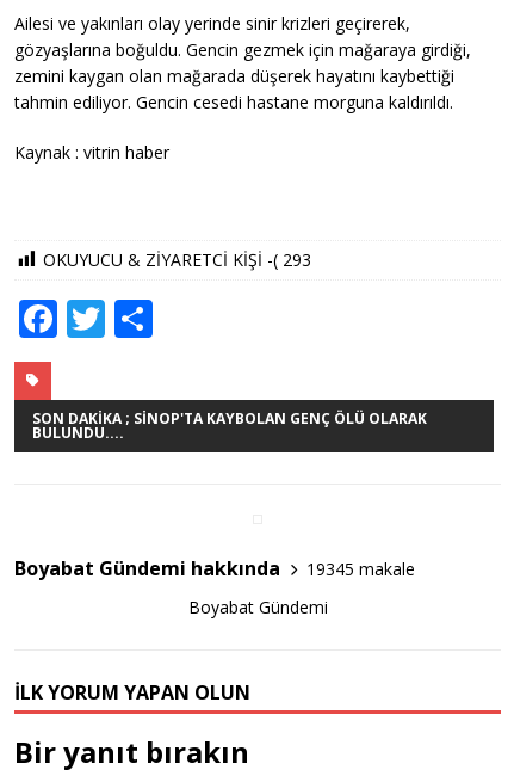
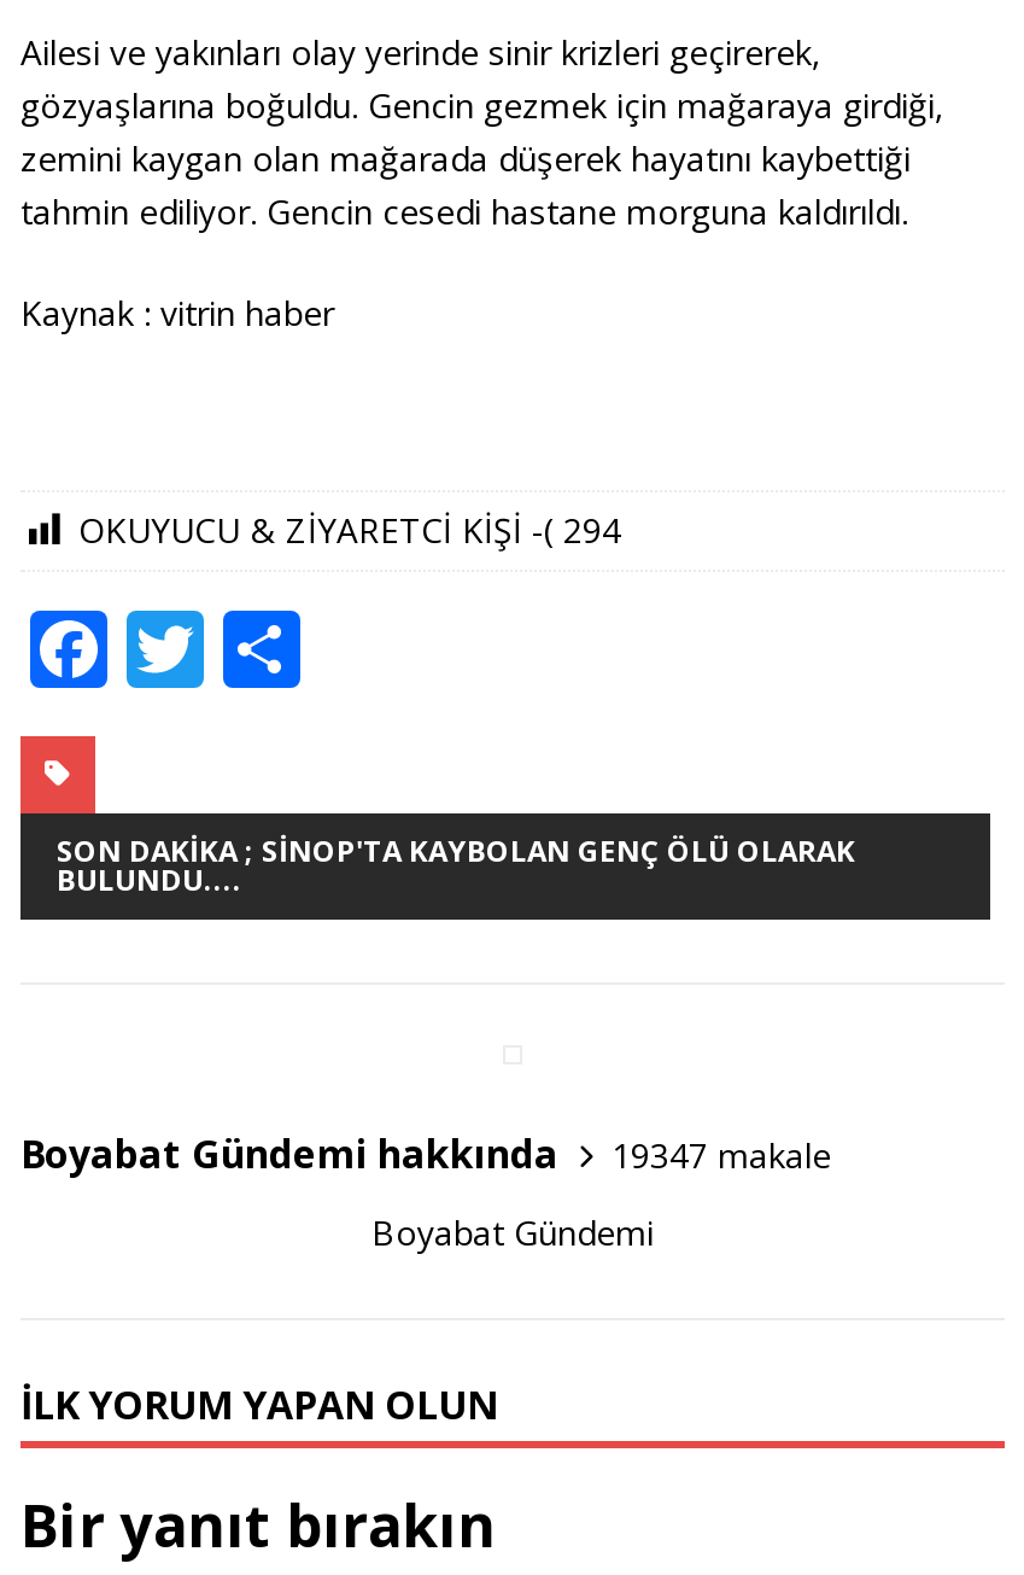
[43,248,311,271] OKUYUCU & ZİYARETCİ KİŞİ -( 293 -> [78,506,621,552] OKUYUCU & ZİYARETCİ KİŞİ -( 294
[306,557,415,580] 19345 makale -> [612,1131,831,1177] 19347 makale

